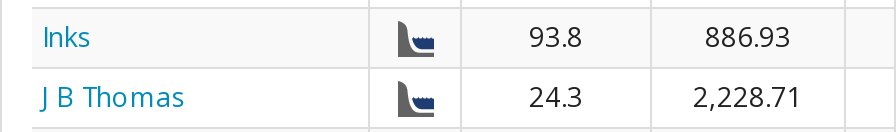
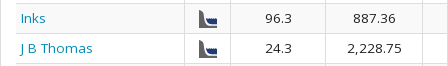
[529,18,583,54] 93.8 -> [264,9,291,27] 96.3
[705,18,791,54] 886.93 -> [352,9,395,27] 887.36
[693,78,803,114] 2,228.71 -> [346,39,401,57] 2,228.75

